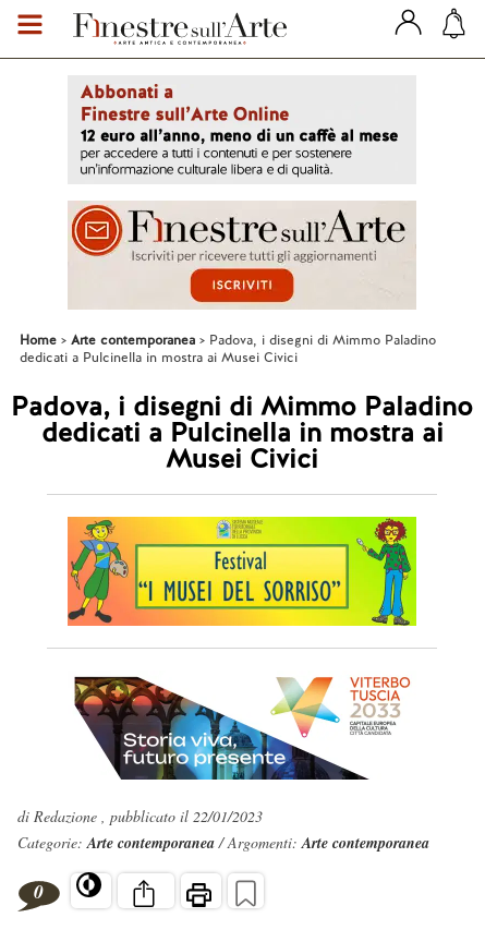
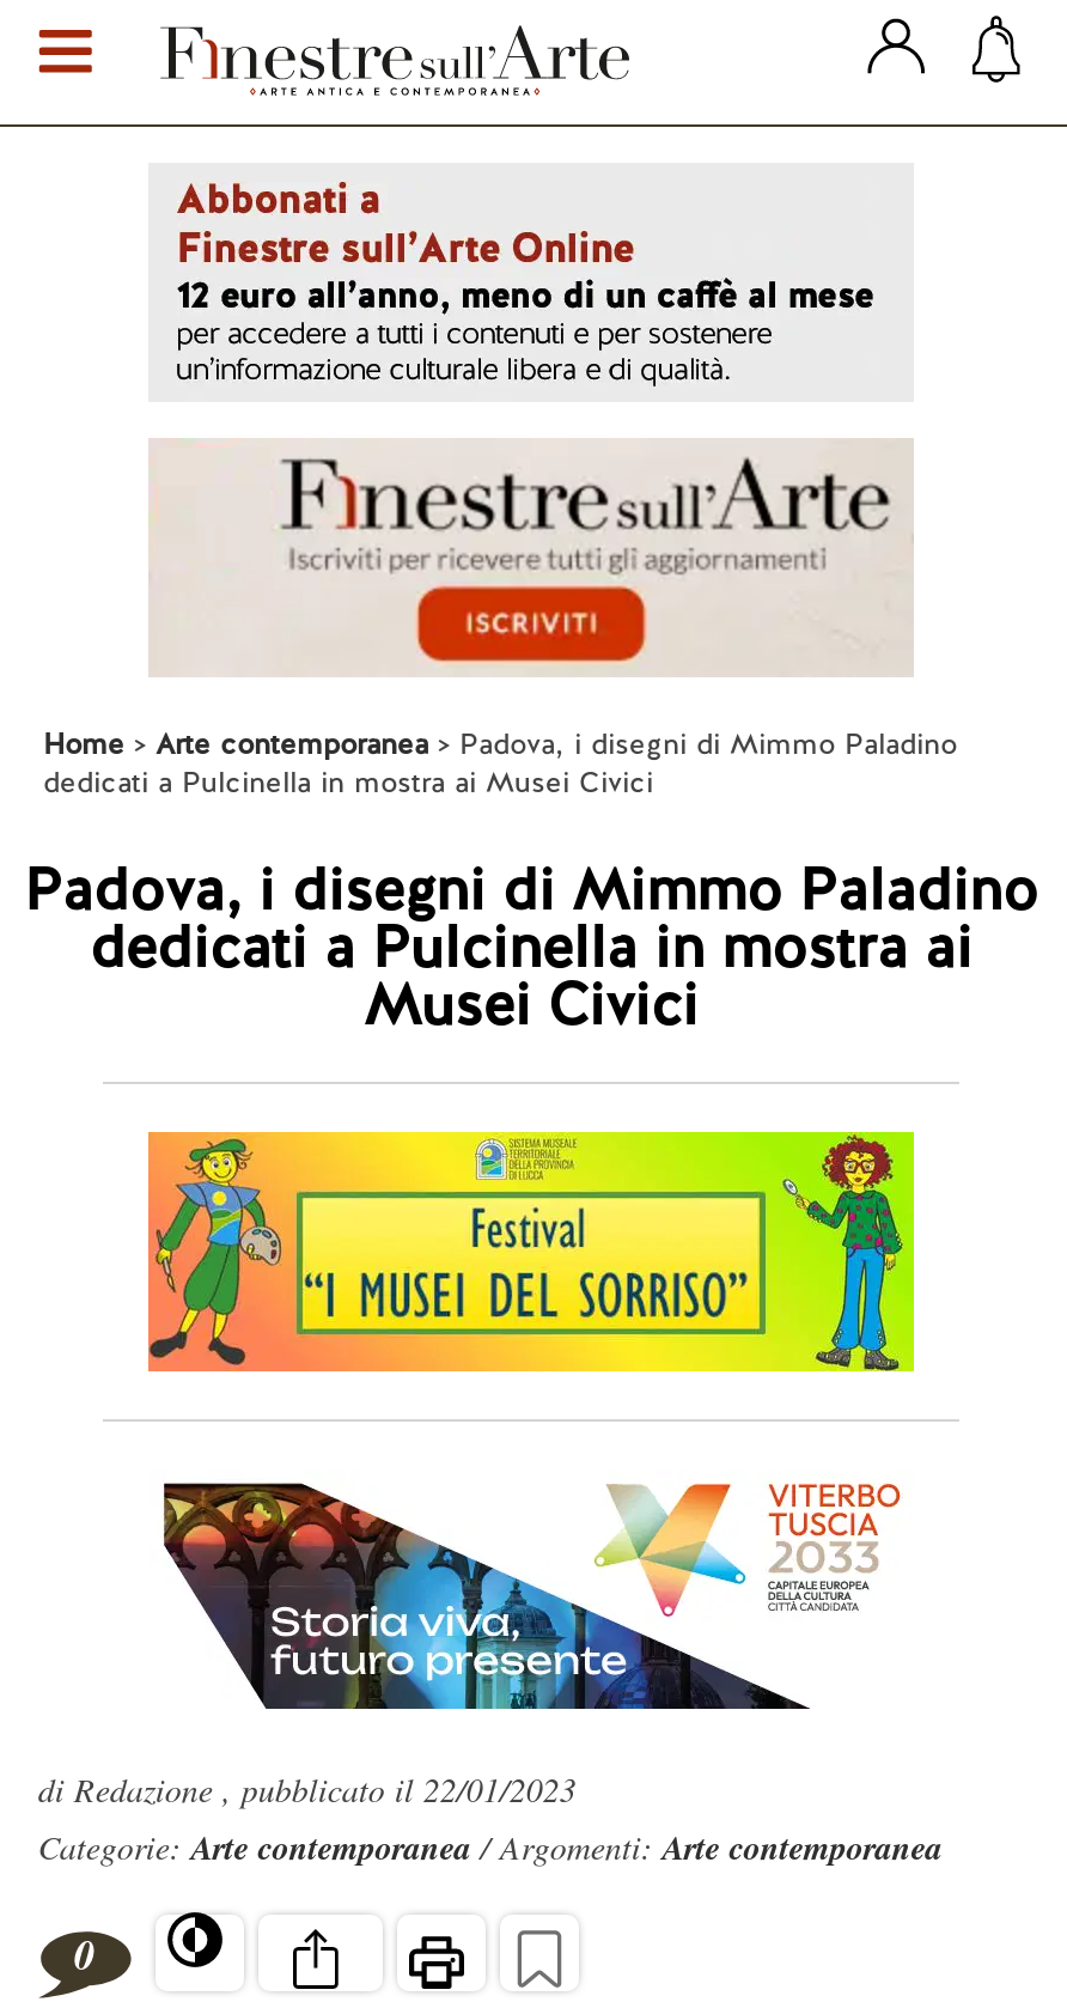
[71,204,123,257] [image] -> none

